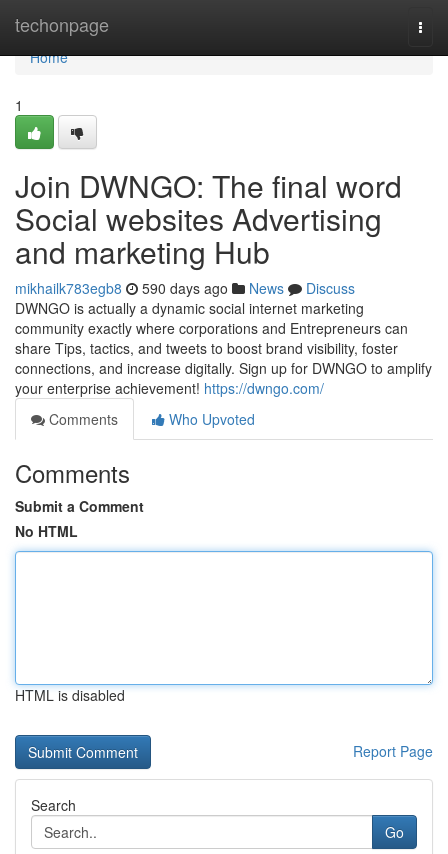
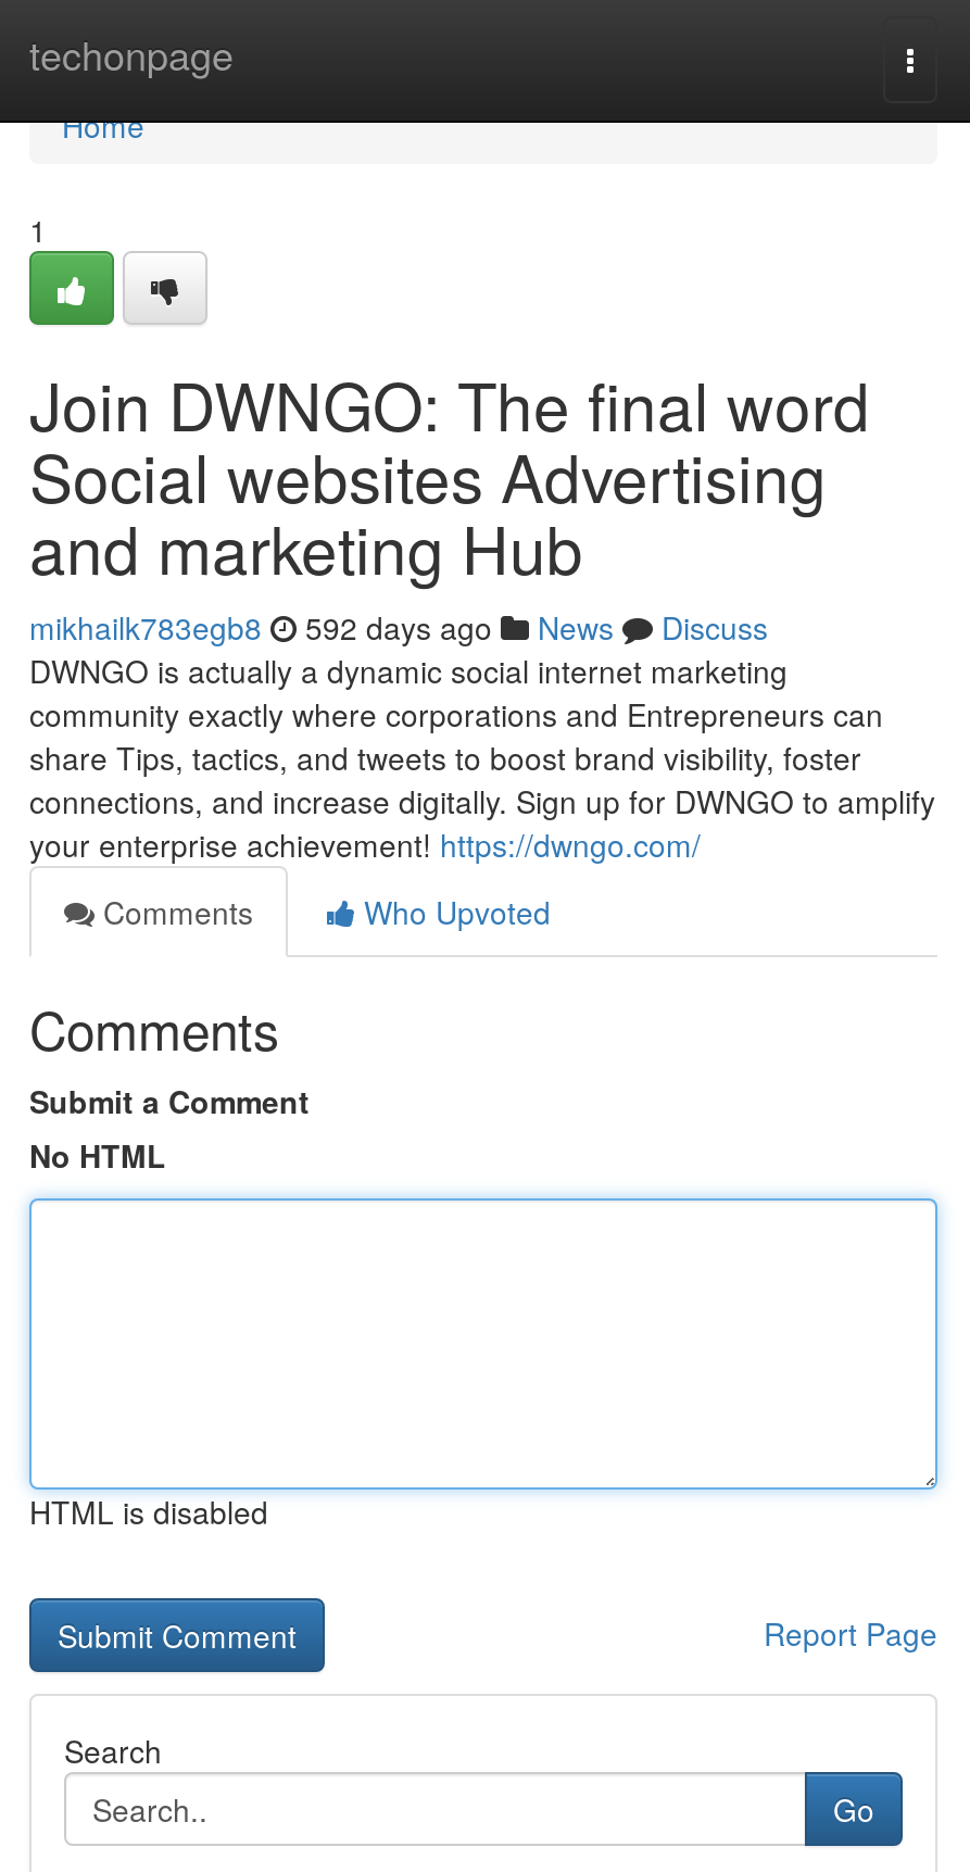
[15,278,355,298] mikhailk783egb8 590 days ago News Discuss -> [29,605,768,649] mikhailk783egb8 592 days ago News Discuss

